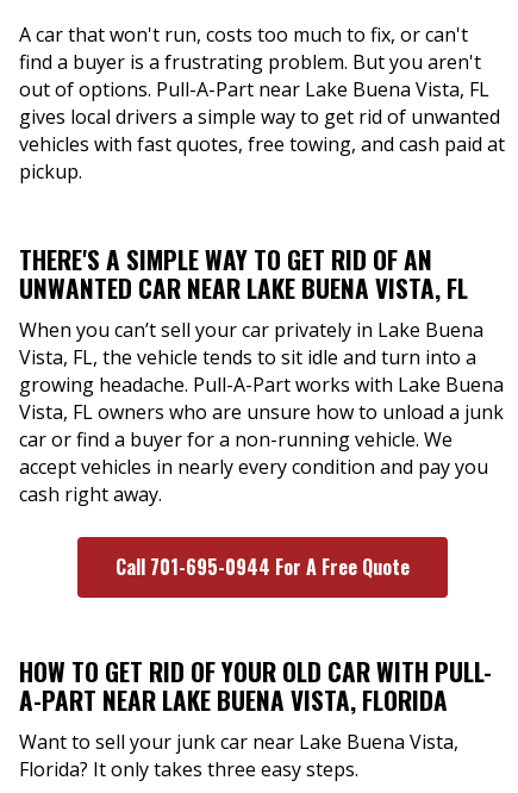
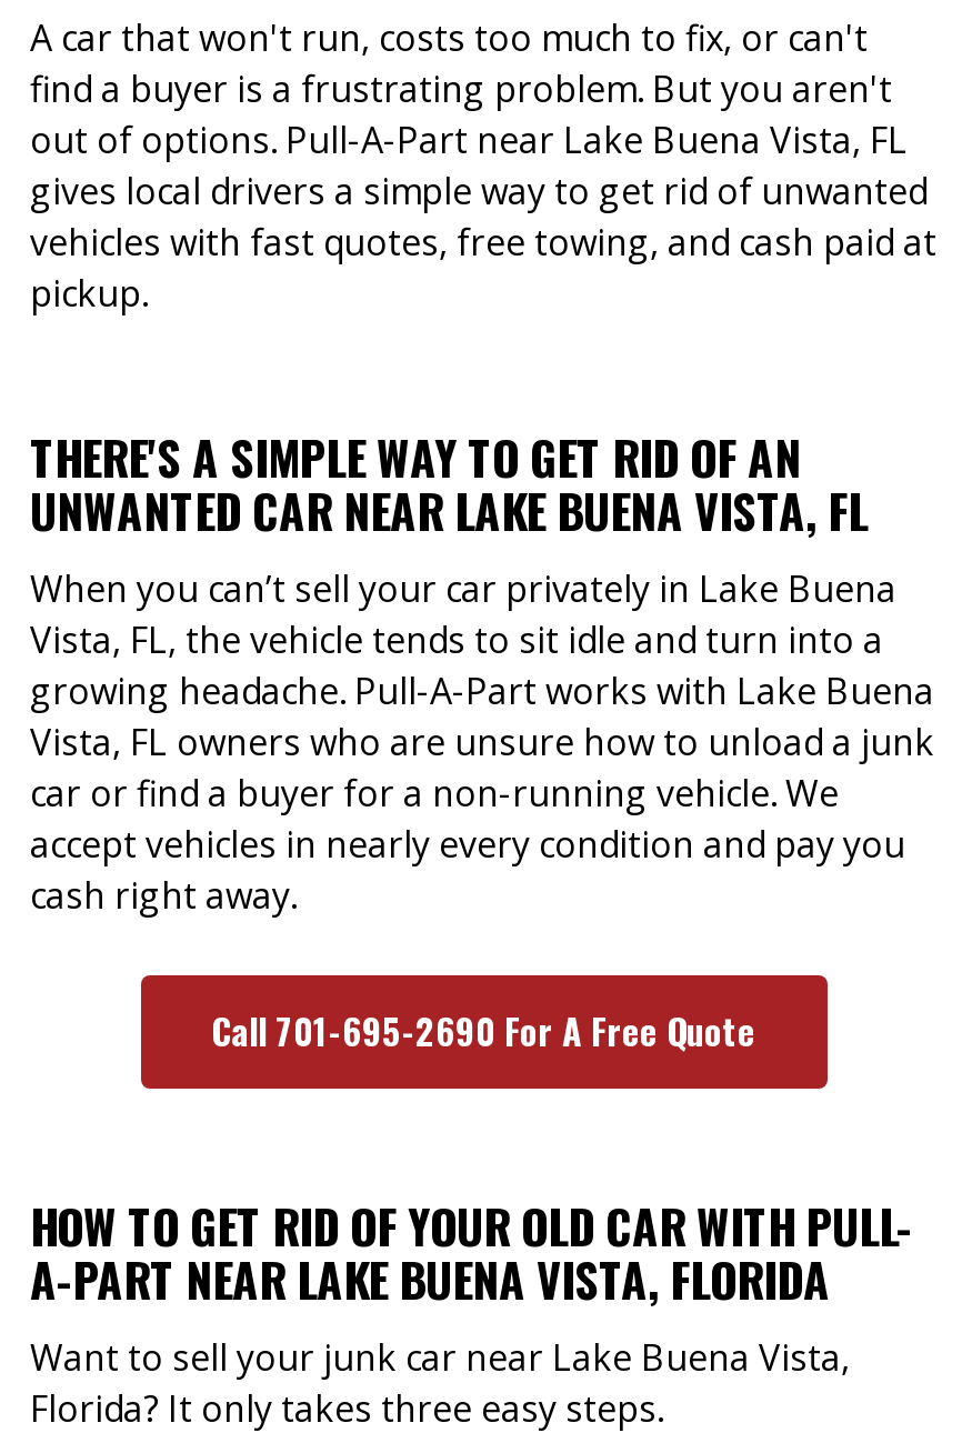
[115,552,409,581] Call 701-695-0944 For A Free Quote -> [211,1004,755,1058] Call 701-695-2690 For A Free Quote

